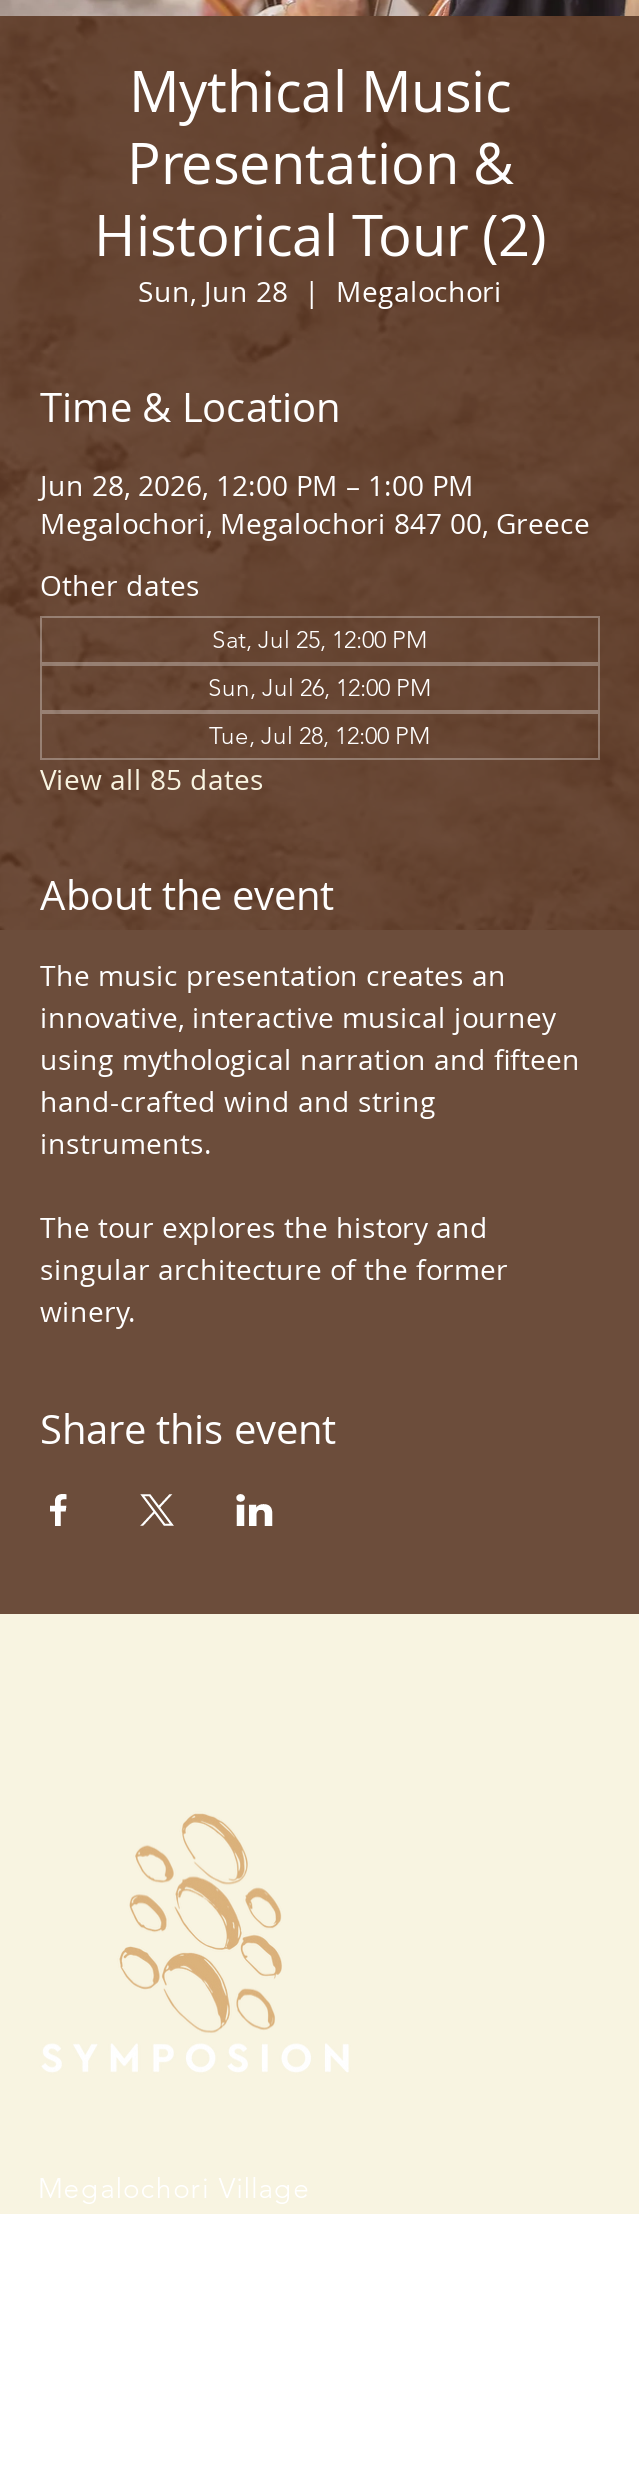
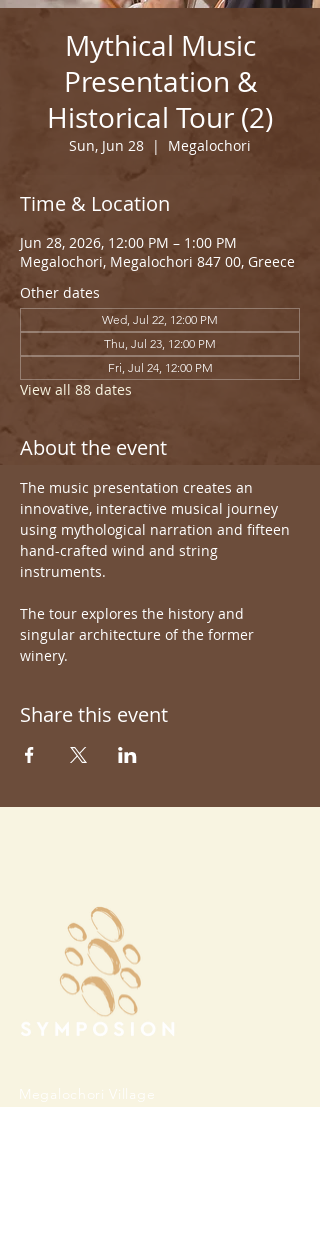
[212,624,428,654] Sat, Jul 25, 12:00 PM -> [102,312,218,327] Wed, Jul 22, 12:00 PM
[208,672,432,702] Sun, Jul 26, 12:00 PM -> [104,336,216,351] Thu, Jul 23, 12:00 PM
[209,720,431,750] Tue, Jul 28, 12:00 PM -> [107,360,212,375] Fri, Jul 24, 12:00 PM
[40,760,264,798] View all 85 dates -> [20,380,132,399] View all 88 dates

